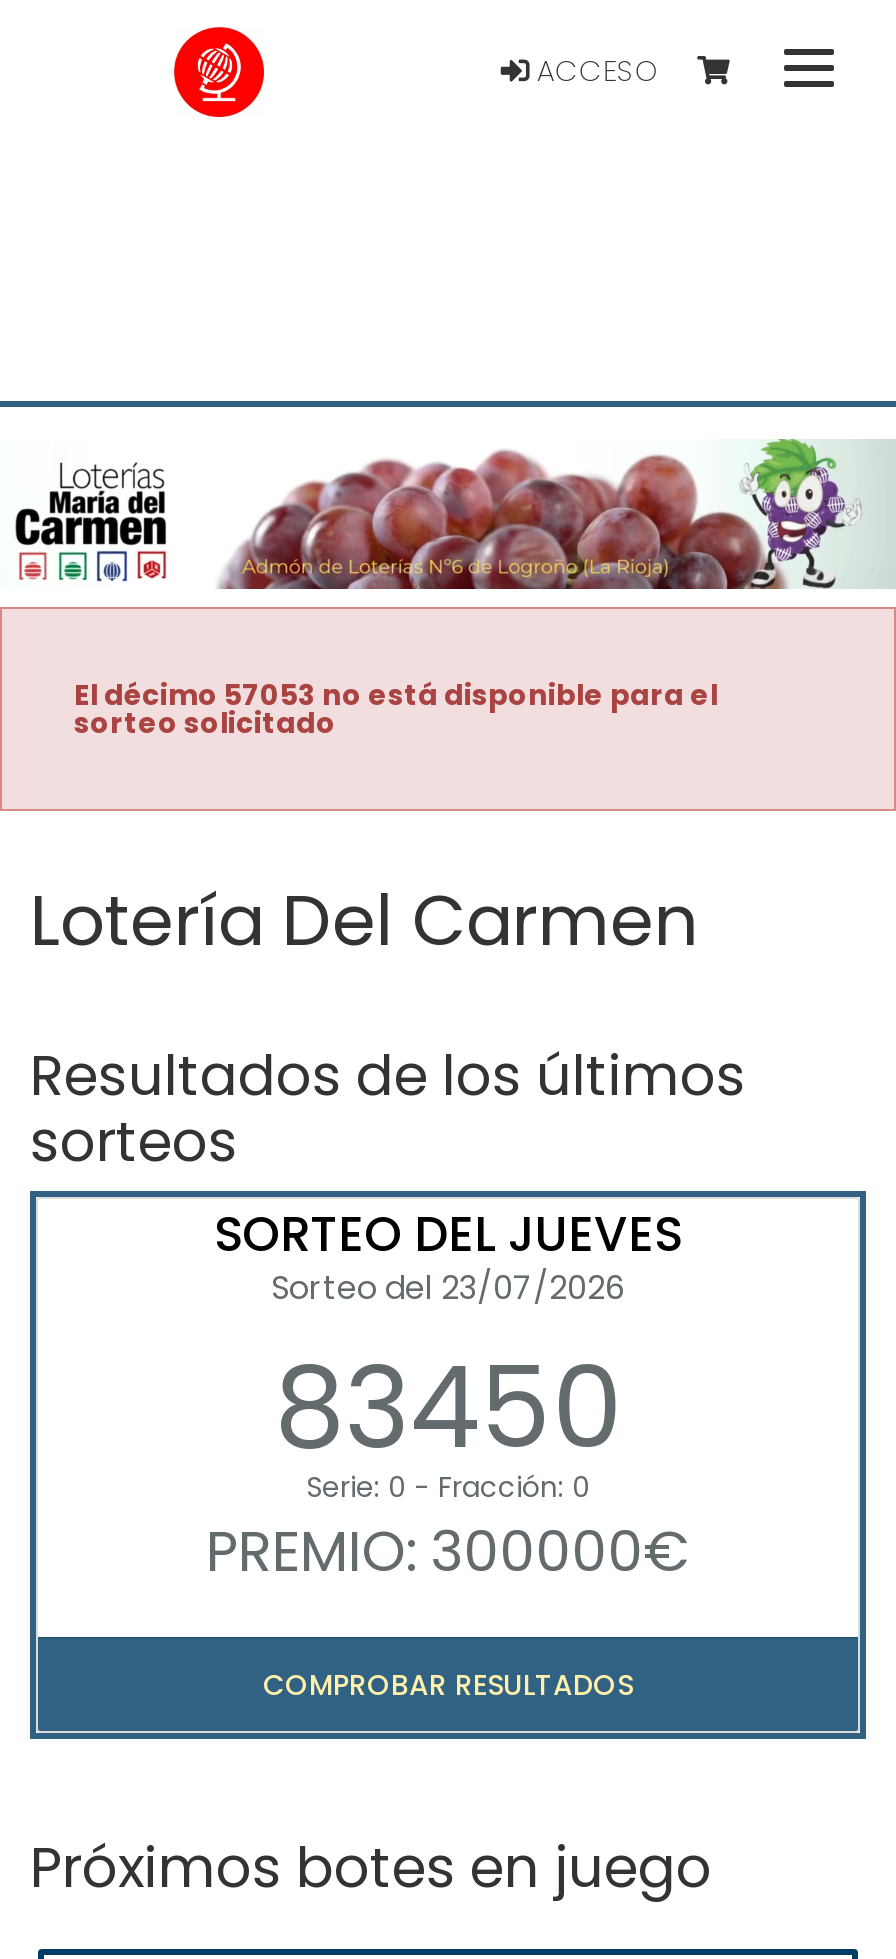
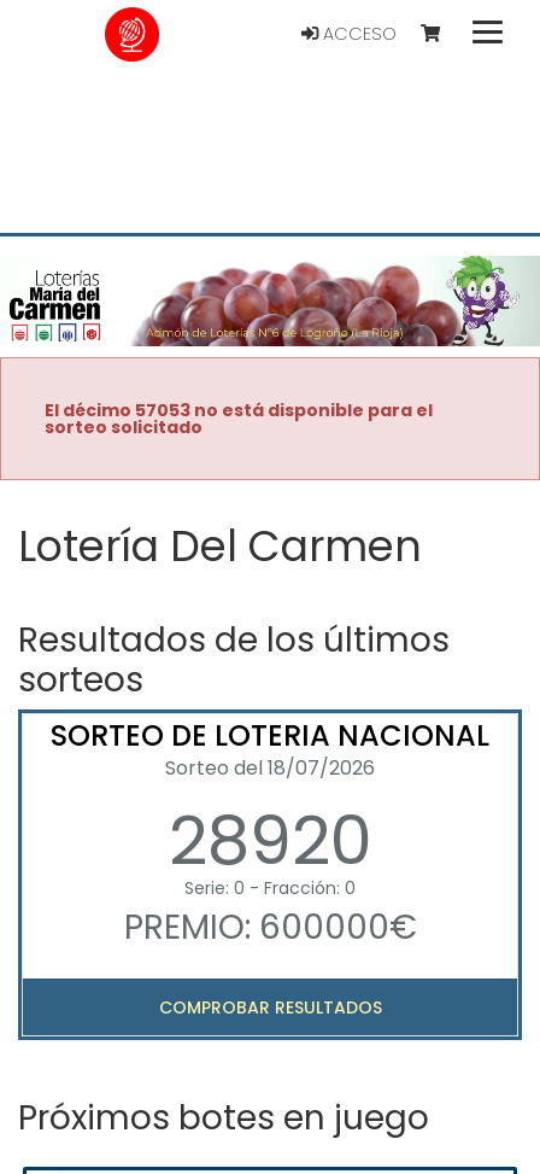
[214,1201,682,1487] SORTEO DEL JUEVES | Sorteo del 23/07/2026 | 83450 -> [51,715,489,888] SORTEO DE LOTERIA NACIONAL | Sorteo del 18/07/2026 | 28920
[206,1513,690,1591] PREMIO: 300000€ -> [124,903,416,951] PREMIO: 600000€

